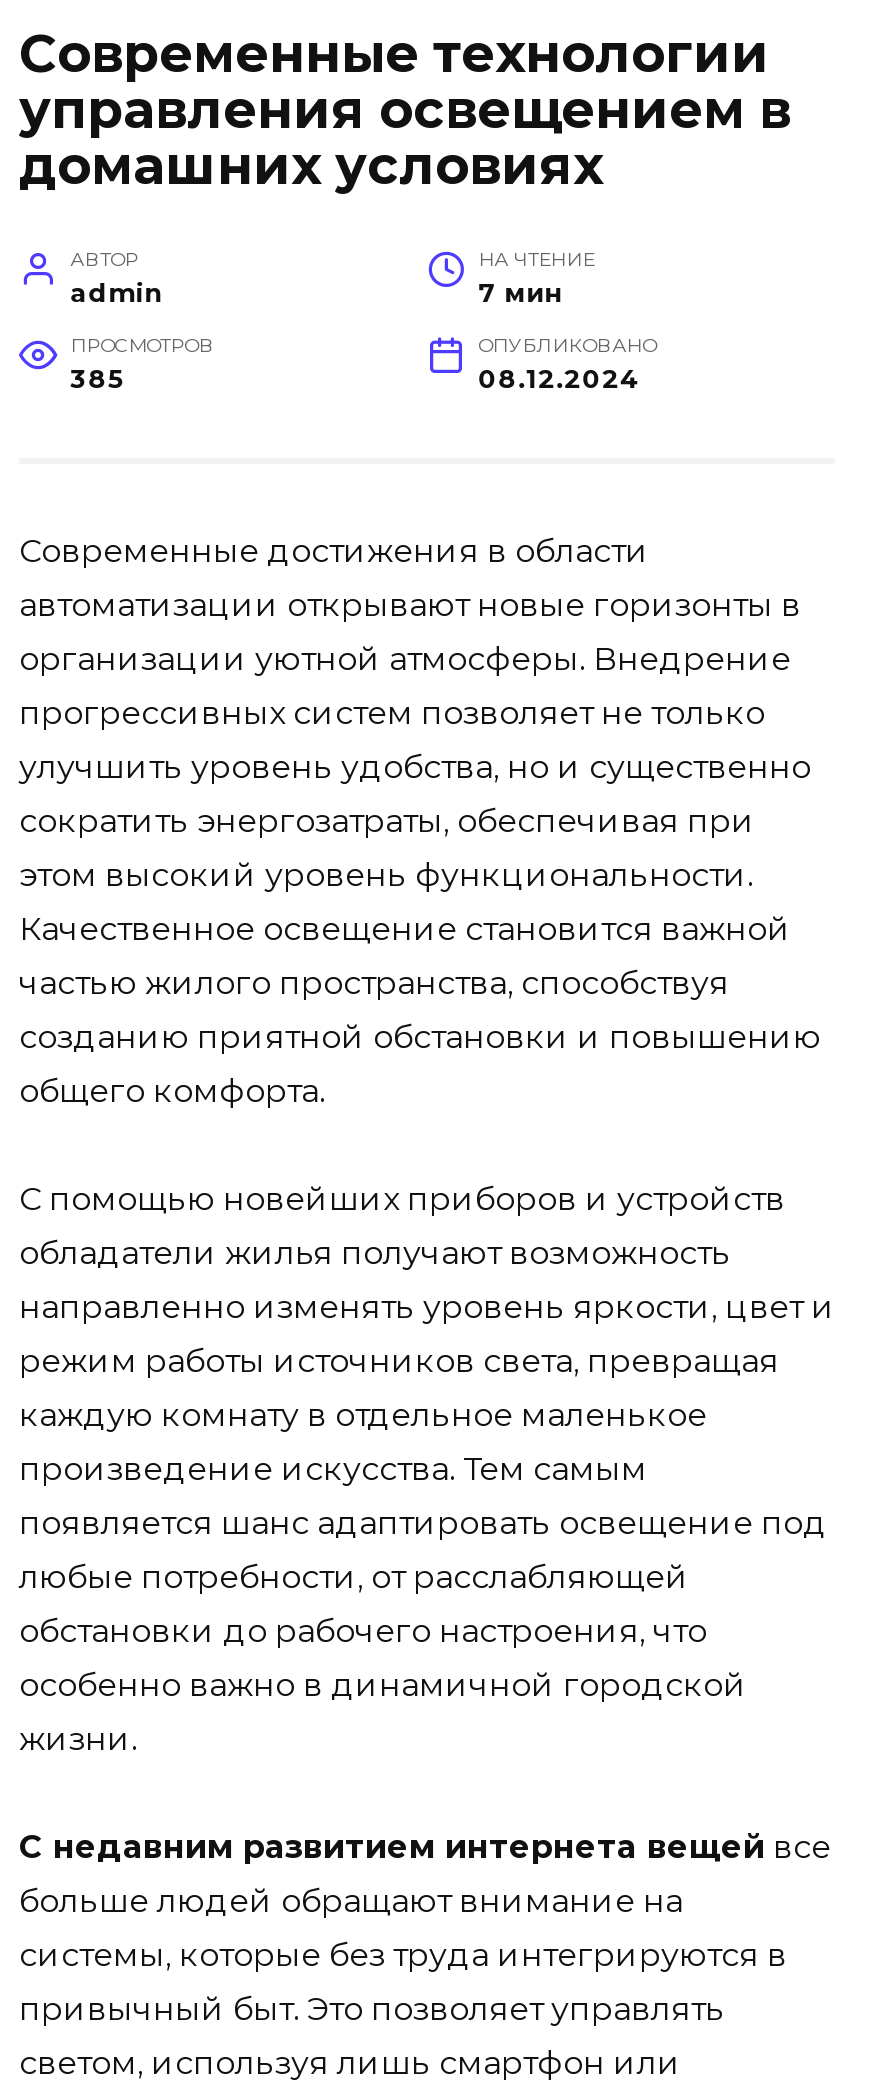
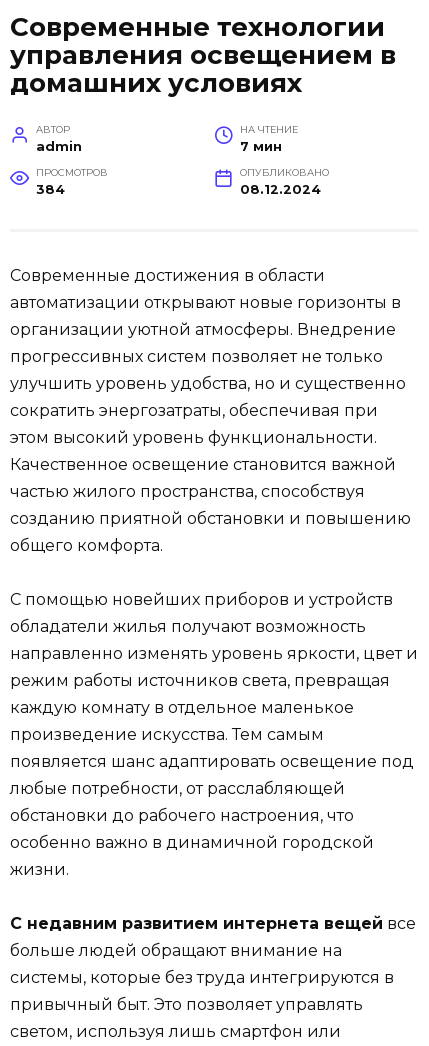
[70,364,124,394] 385 -> [36,182,65,197] 384

